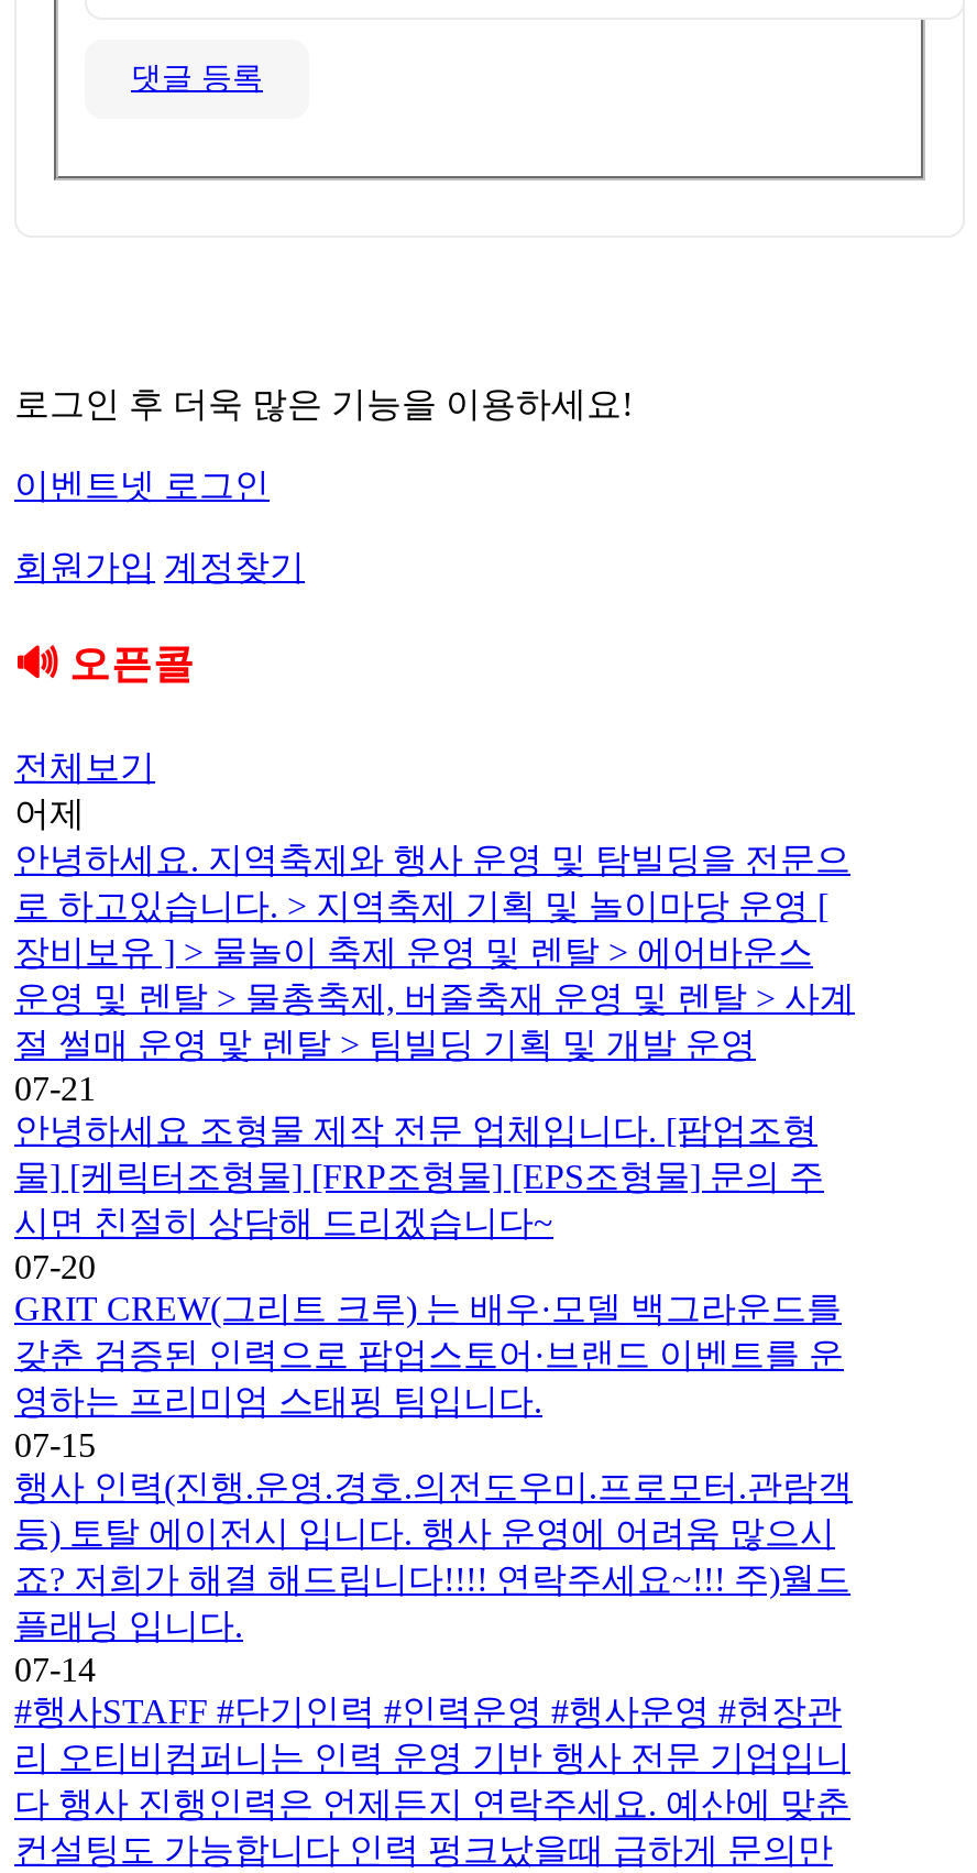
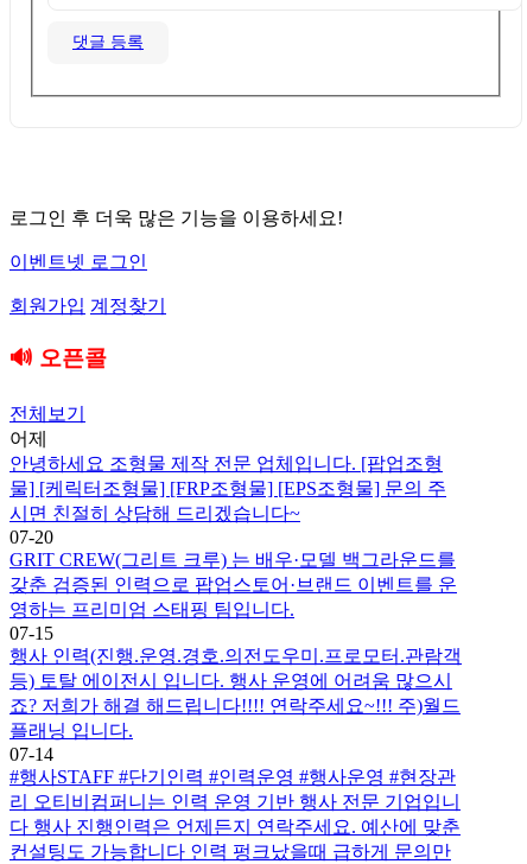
[14,840,855,1106] 안녕하세요. 지역축제와 행사 운영 및 탐빌딩을 전문으 | 로 하고있습니다. > 지역축제 기획 및 놀이마당 운영 [ | 장비보유 ] > 물놀이 축제 운영 및 렌탈 > 에어바운스 | 운영 및 렌탈 > 물총축제, 버줄축재 운영 및 렌탈 > 사계 | 절 썰매 운영 맟 렌탈 > 팀빌딩 기획 및 개발 운영 | 07-21 -> none

